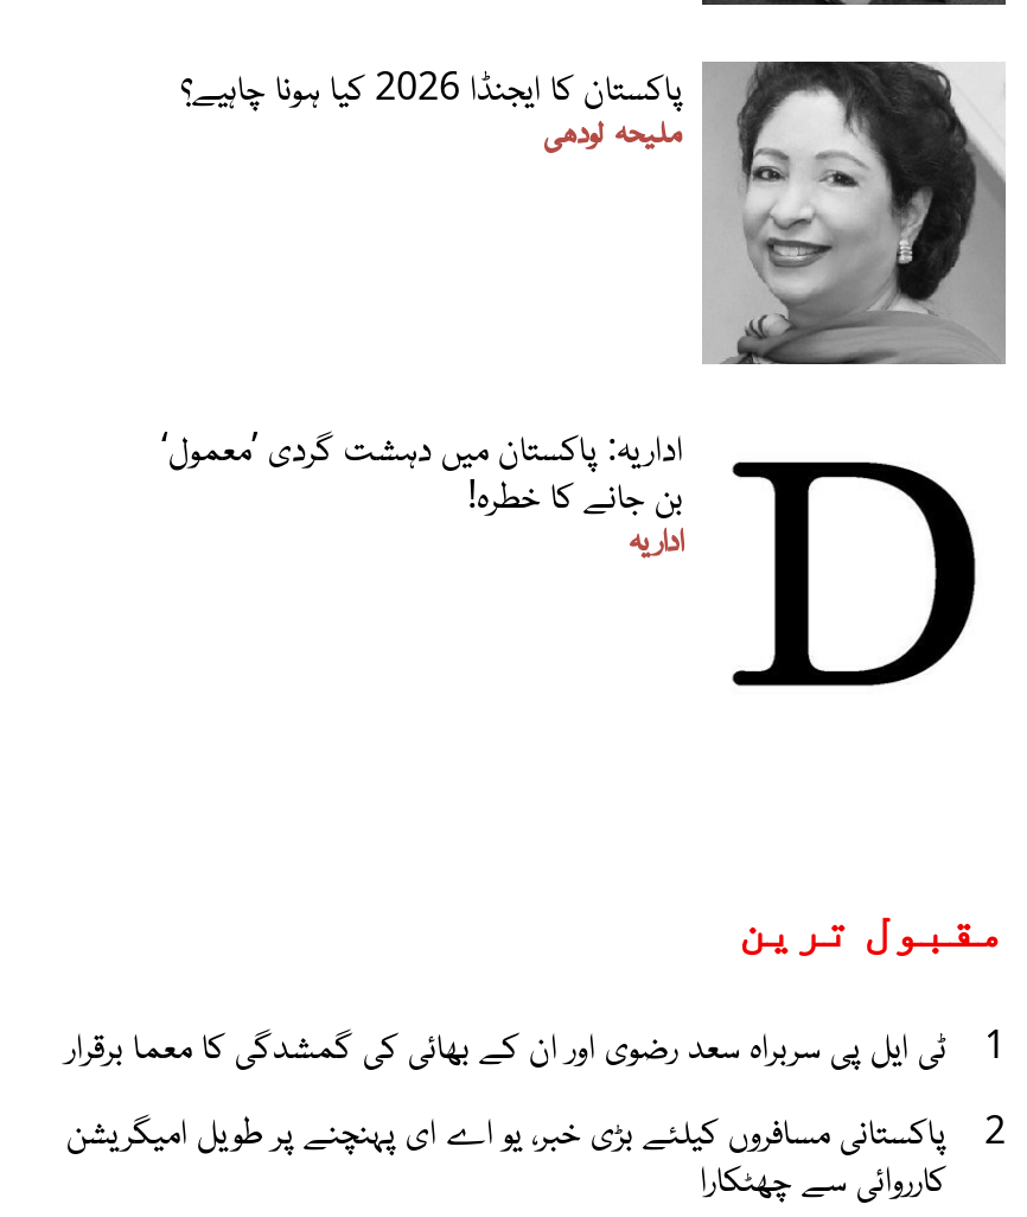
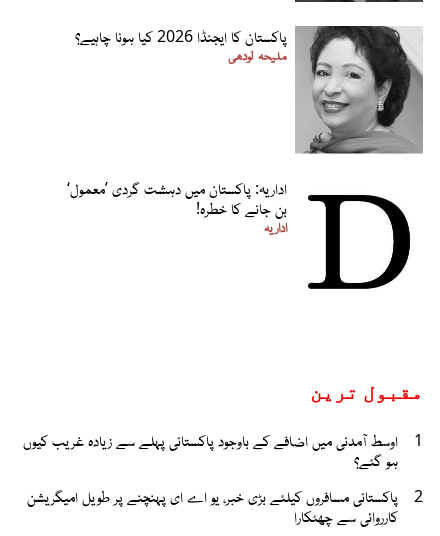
[66,1019,946,1071] ٹی ایل پی سربراہ سعد رضوی اور ان کے بھائی کی گمشدگی کا معما برقرار -> [23,429,398,471] اوسط آمدنی میں اضافے کے باوجود پاکستانی پہلے سے زیادہ غریب کیوں | ہو گئے؟

